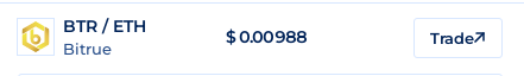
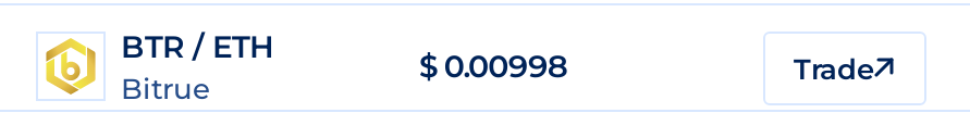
[226,26,306,47] $0.00988 -> [419,46,567,85] $0.00998

